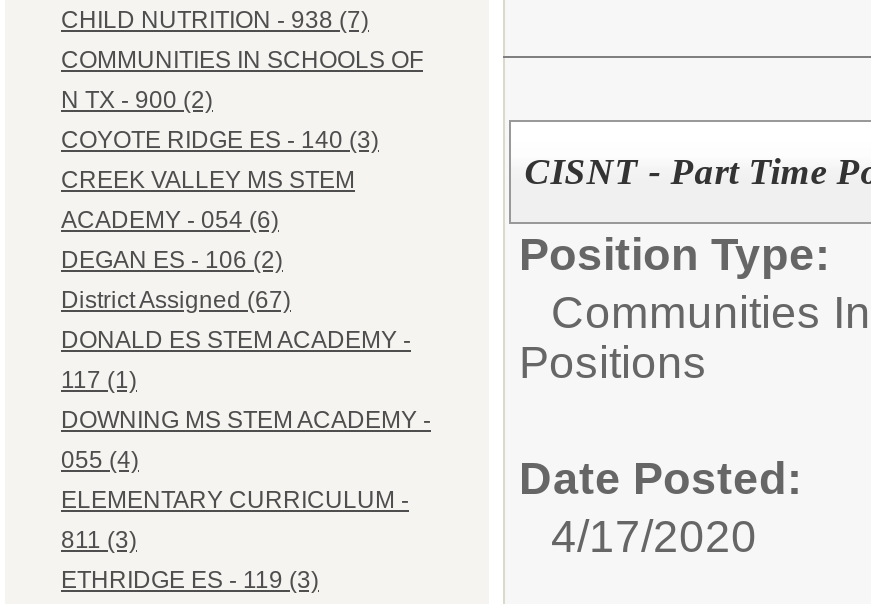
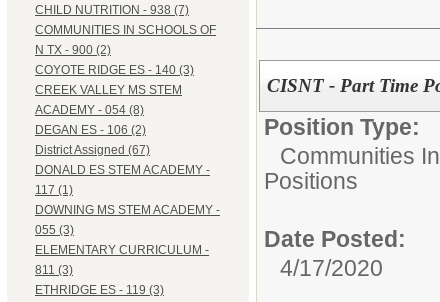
[61,207,279,235] ACADEMY - 054 (6) -> [35,103,144,117] ACADEMY - 054 (8)
[61,447,139,475] 055 (4) -> [35,223,74,237] 055 (3)

